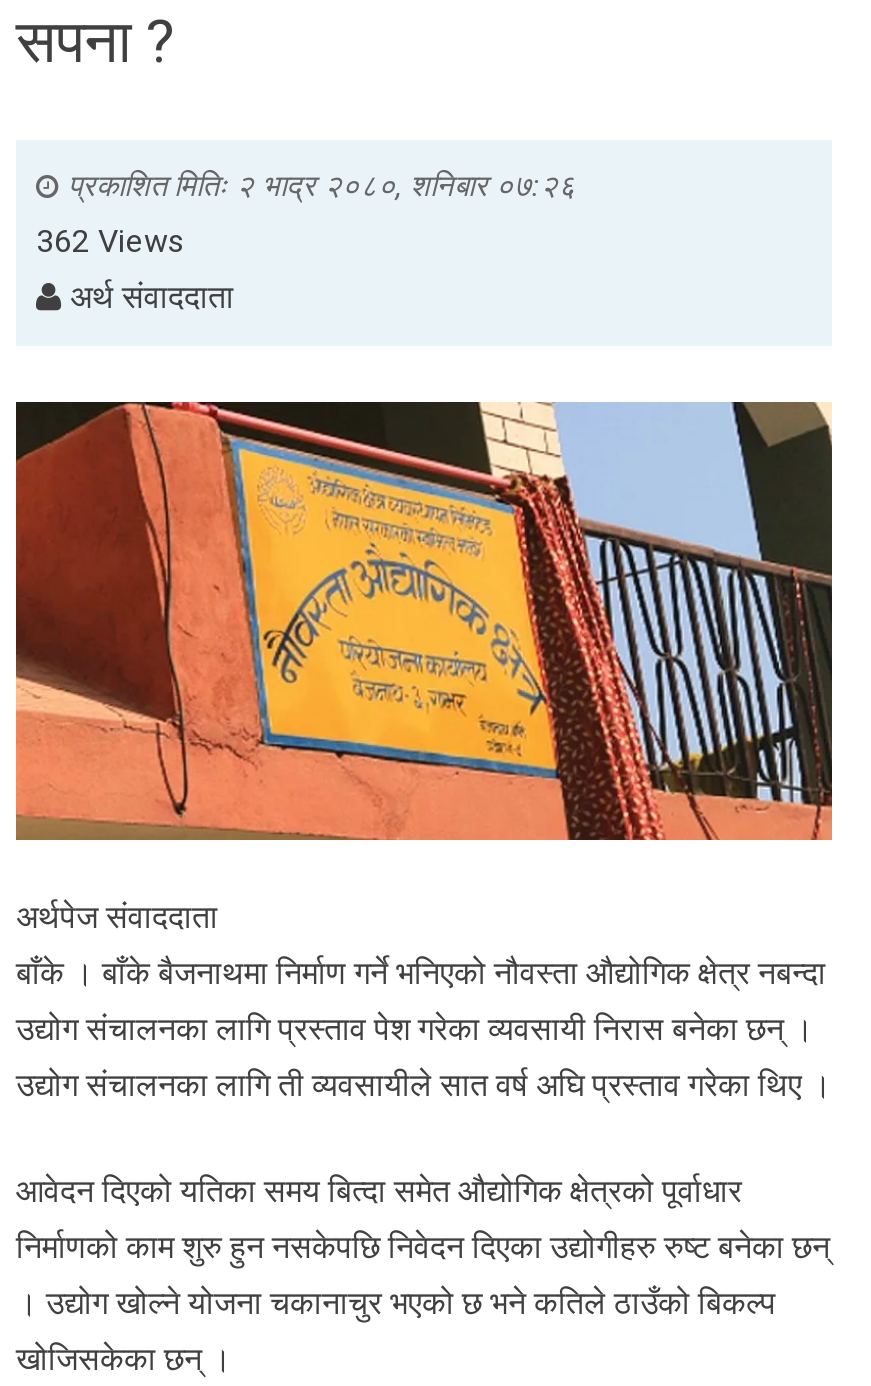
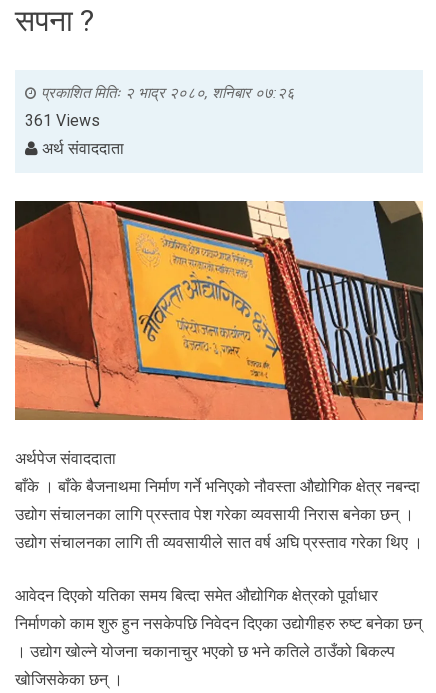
[36,222,186,260] 362 Views -> [25,111,100,130] 361 Views

